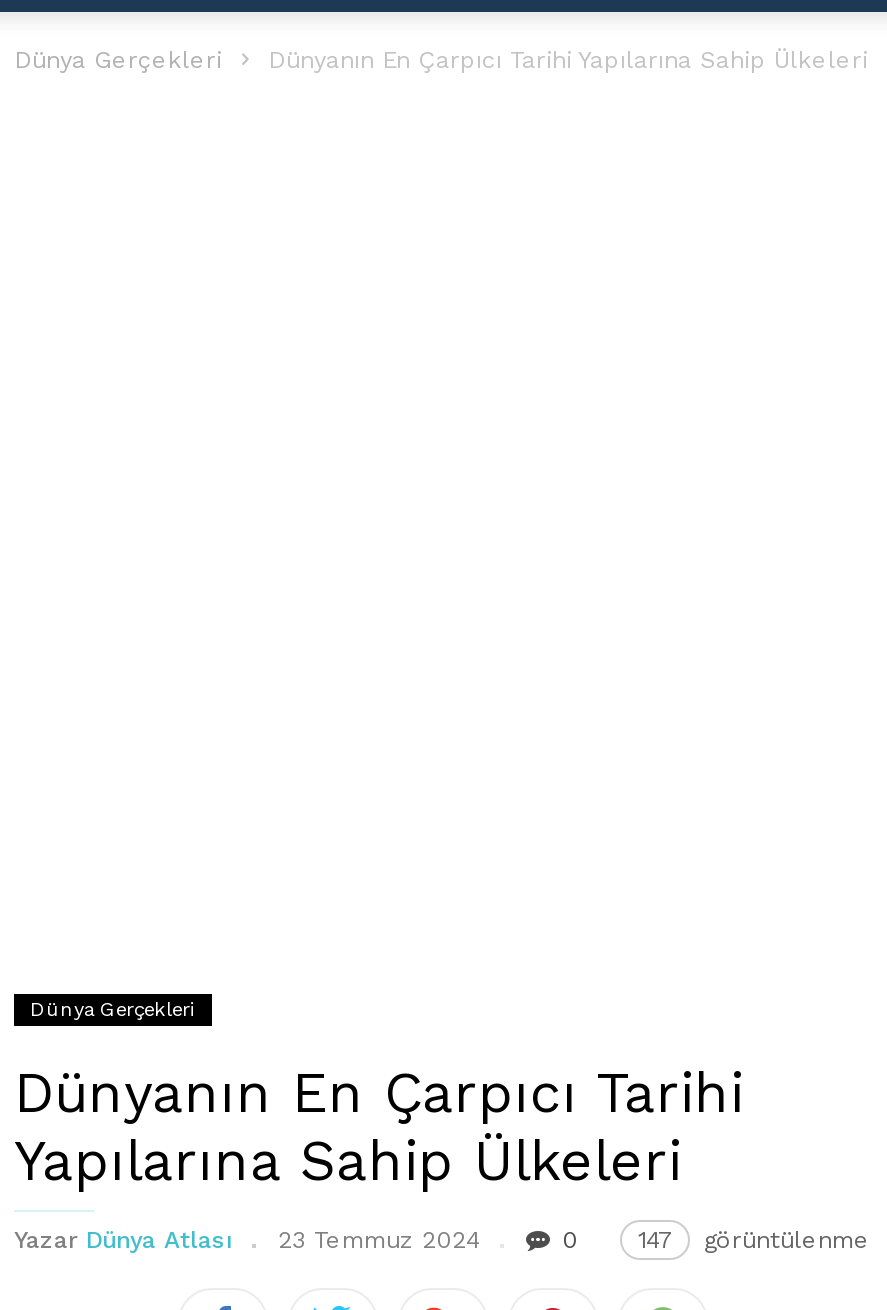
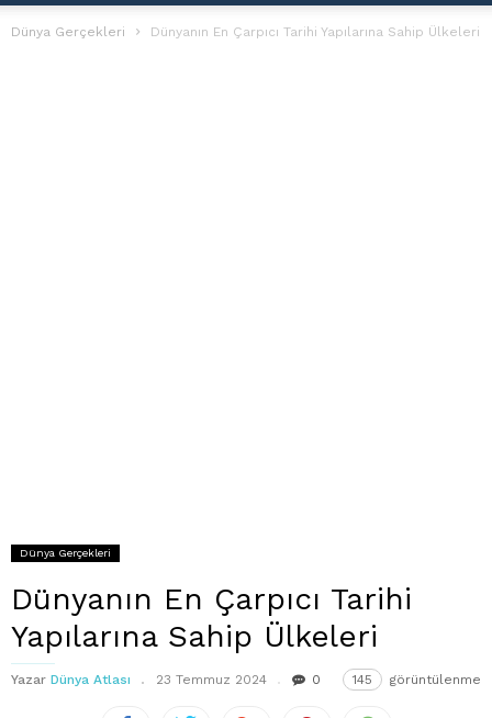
[638,1226,870,1254] 147 görüntülenme -> [353,672,481,687] 145 görüntülenme

